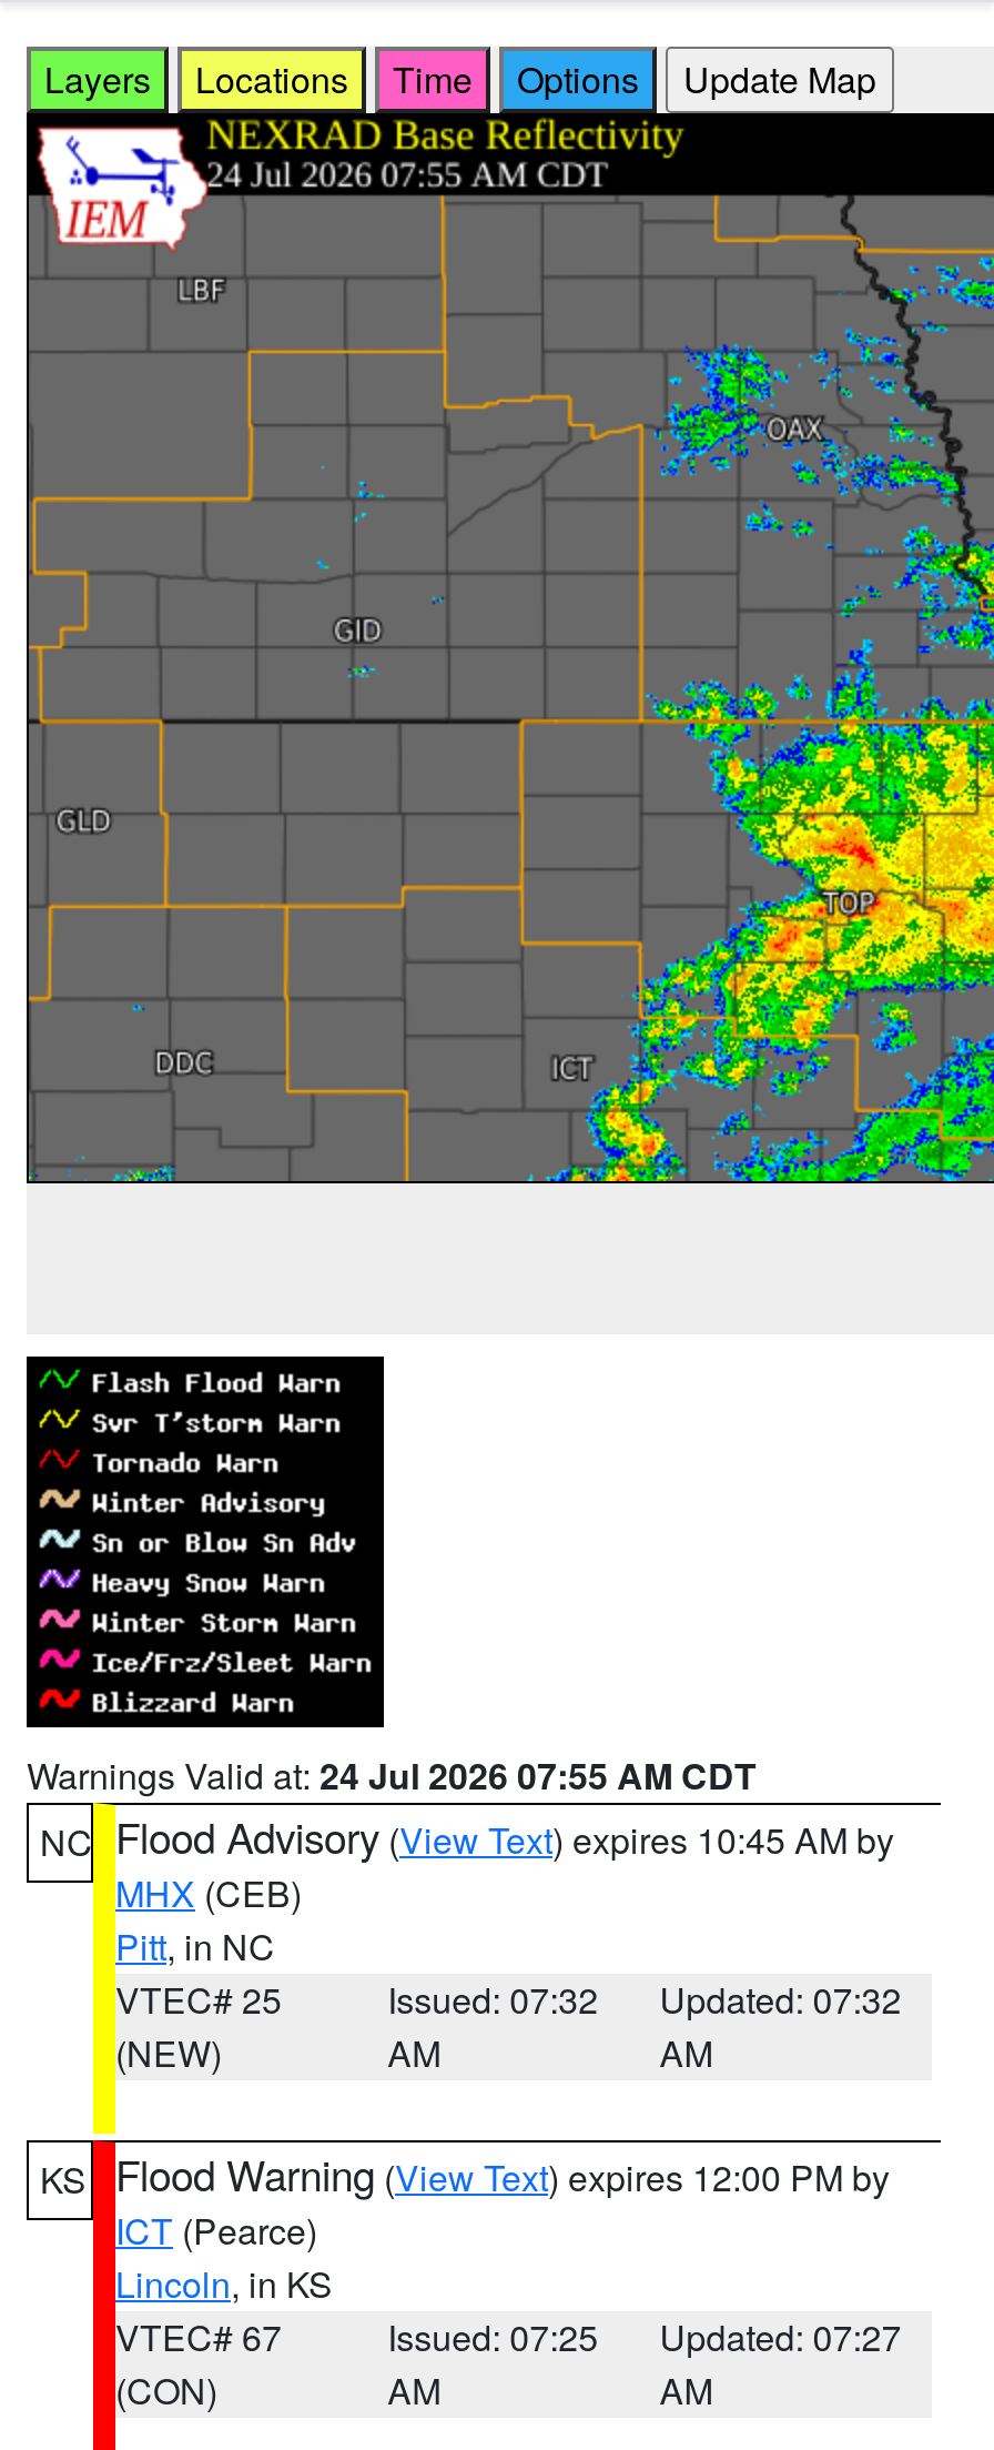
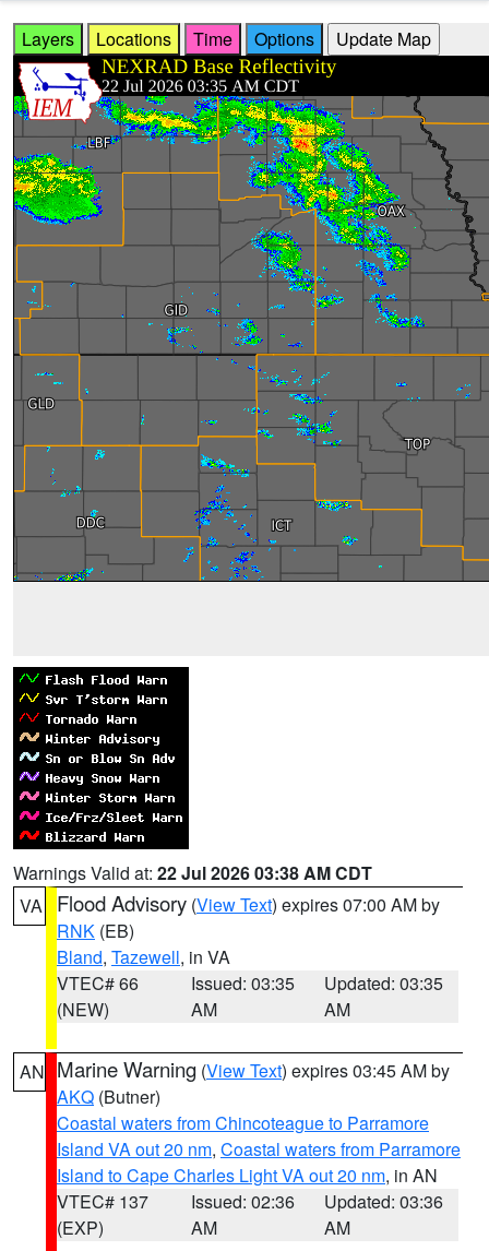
[27,169,987,1183] [image] -> [13,80,486,582] [image]
[27,1750,894,2025] Warnings Valid at: 24 Jul 2026 07:55 AM CDT | NC Flood Advisory (View Text) expires 10:45 AM by | MHX (CEB) | Pitt, in NC | VTEC# 25 -> [13,860,440,996] Warnings Valid at: 22 Jul 2026 03:38 AM CDT | VA Flood Advisory (View Text) expires 07:00 AM by | RNK (EB) | Bland, Tazewell, in VA | VTEC# 66
[387,1974,598,2025] Issued: 07:32 -> [191,970,294,996] Issued: 03:35
[659,1974,901,2025] Updated: 07:32 -> [324,970,443,996] Updated: 03:35
[40,2145,890,2416] KS Flood Warning (View Text) expires 12:00 PM by | ICT (Pearce) | Lincoln, in KS | VTEC# 67 | (CON) -> [20,1055,461,1240] AN Marine Warning (View Text) expires 03:45 AM by | AKQ (Butner) | Coastal waters from Chincoteague to Parramore | Island VA out 20 nm, Coastal waters from Parramore | Island to Cape Charles Light VA out 20 nm, in AN | VTEC# 137 | (EXP)
[387,2311,598,2362] Issued: 07:25 -> [191,1189,294,1214] Issued: 02:36
[659,2311,901,2362] Updated: 07:27 -> [324,1189,443,1214] Updated: 03:36

